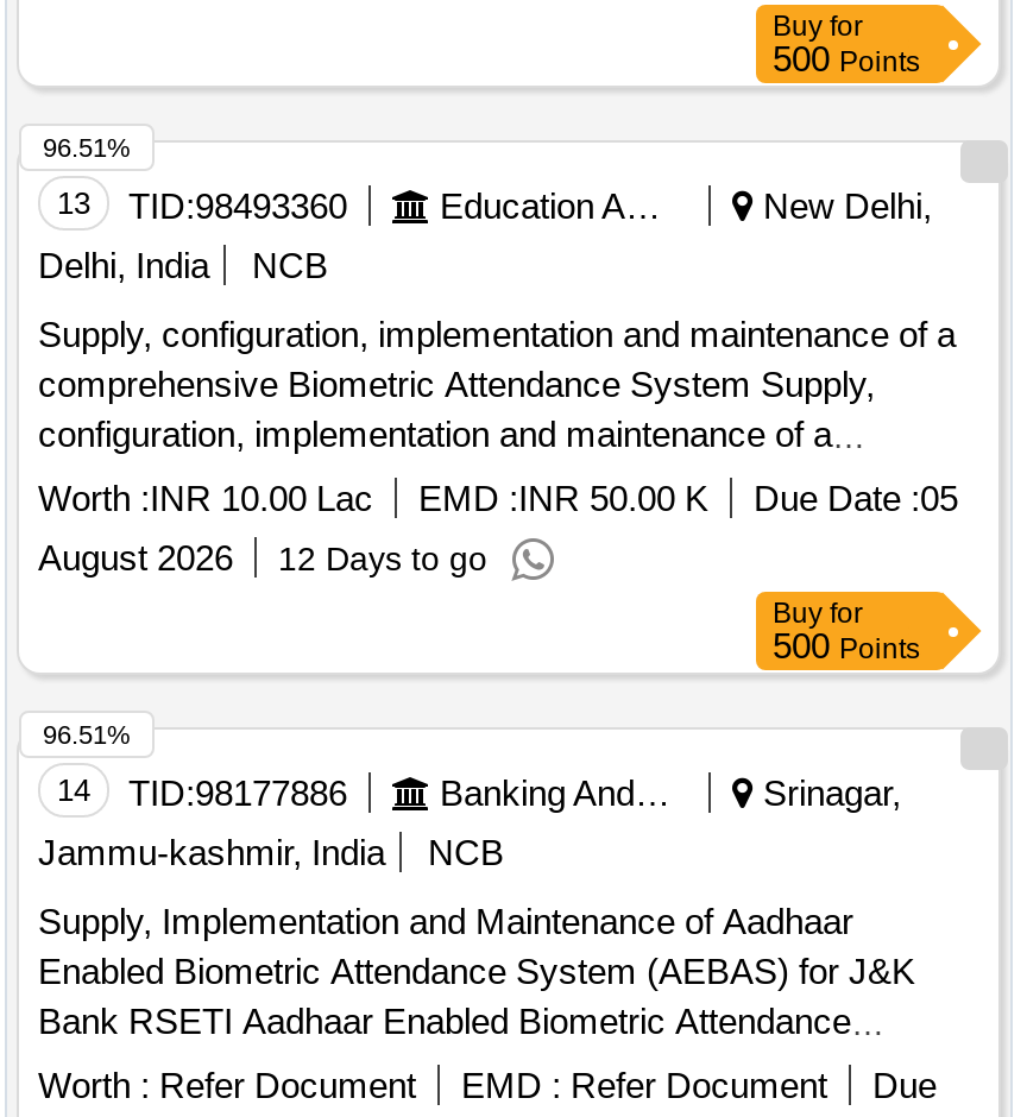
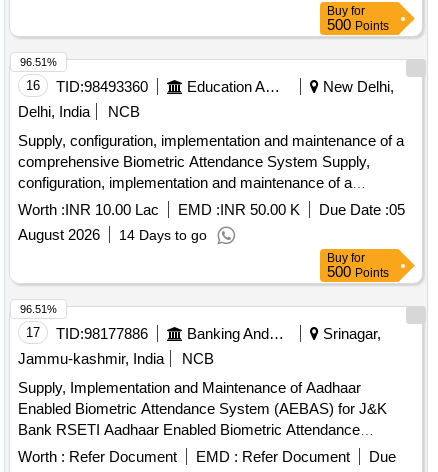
[57,186,347,226] 13 TID:98493360 -> [26,78,148,95] 16 TID:98493360
[38,538,487,578] August 2026 12 Days to go -> [18,226,207,243] August 2026 14 Days to go
[57,773,347,813] 14 TID:98177886 -> [26,325,148,342] 17 TID:98177886

